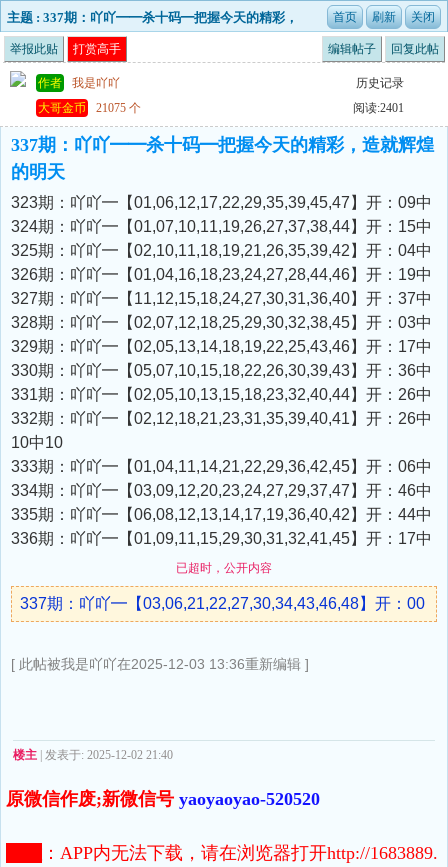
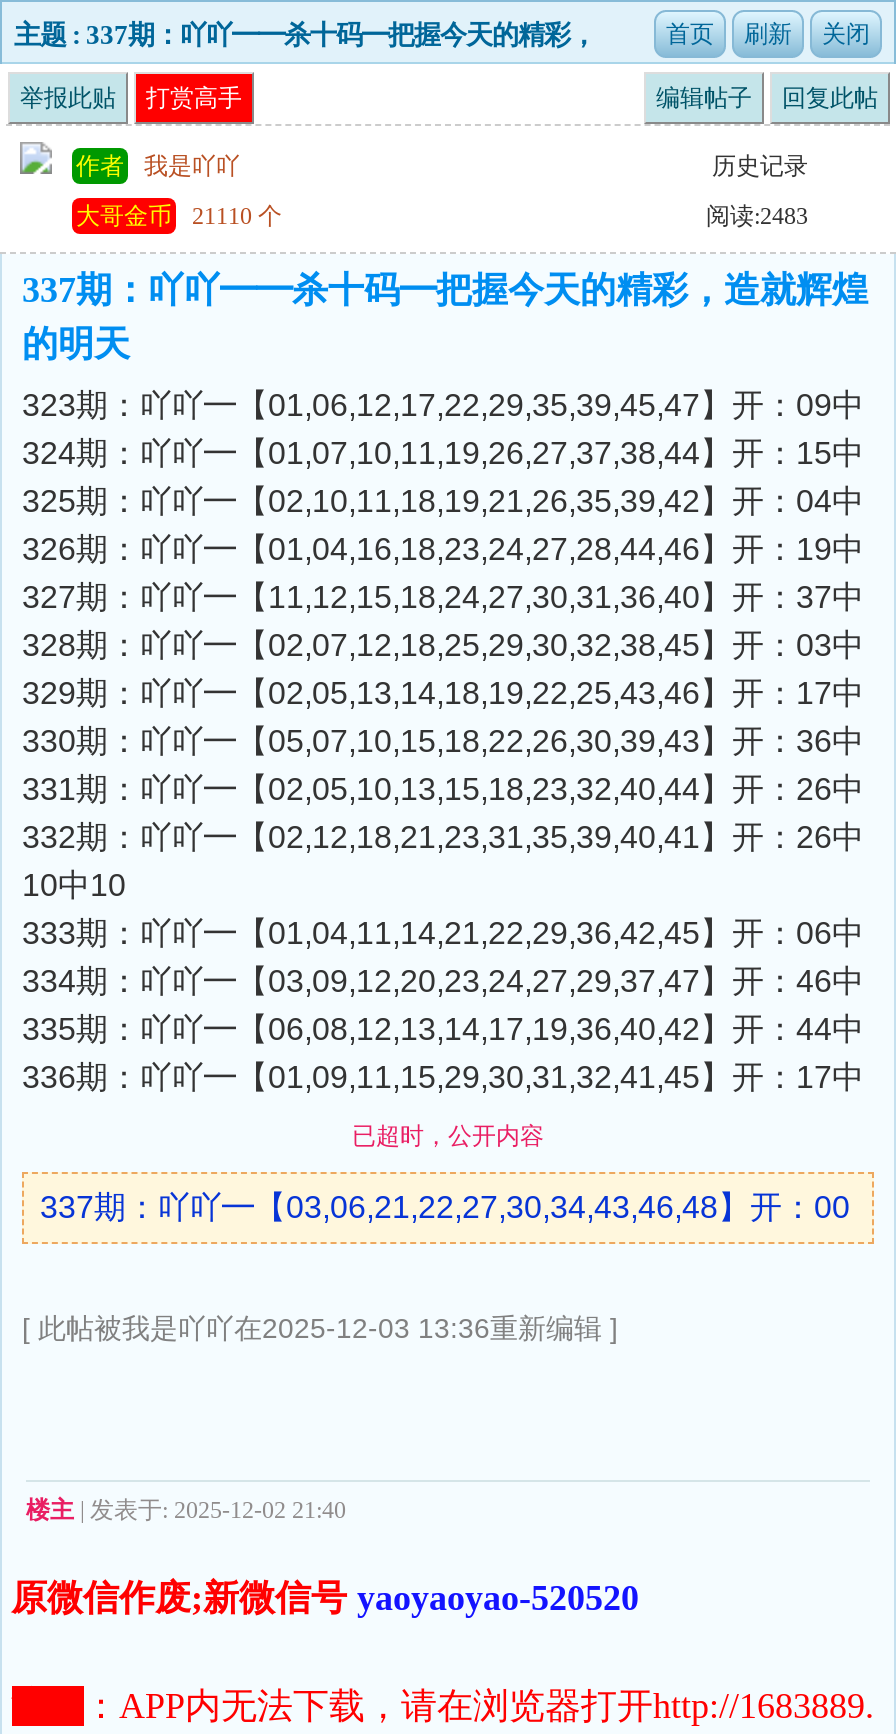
[96,101,141,115] 21075 个 -> [192,202,282,230] 21110 个
[353,101,404,115] 阅读:2401 -> [706,202,808,230] 阅读:2483

